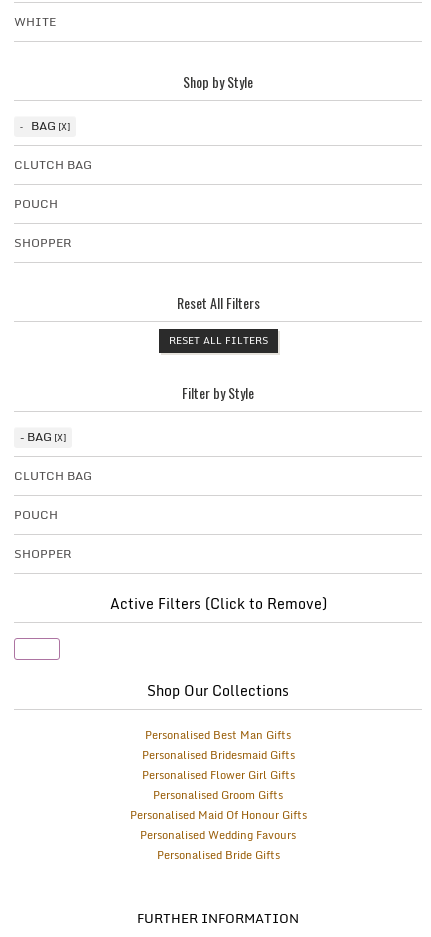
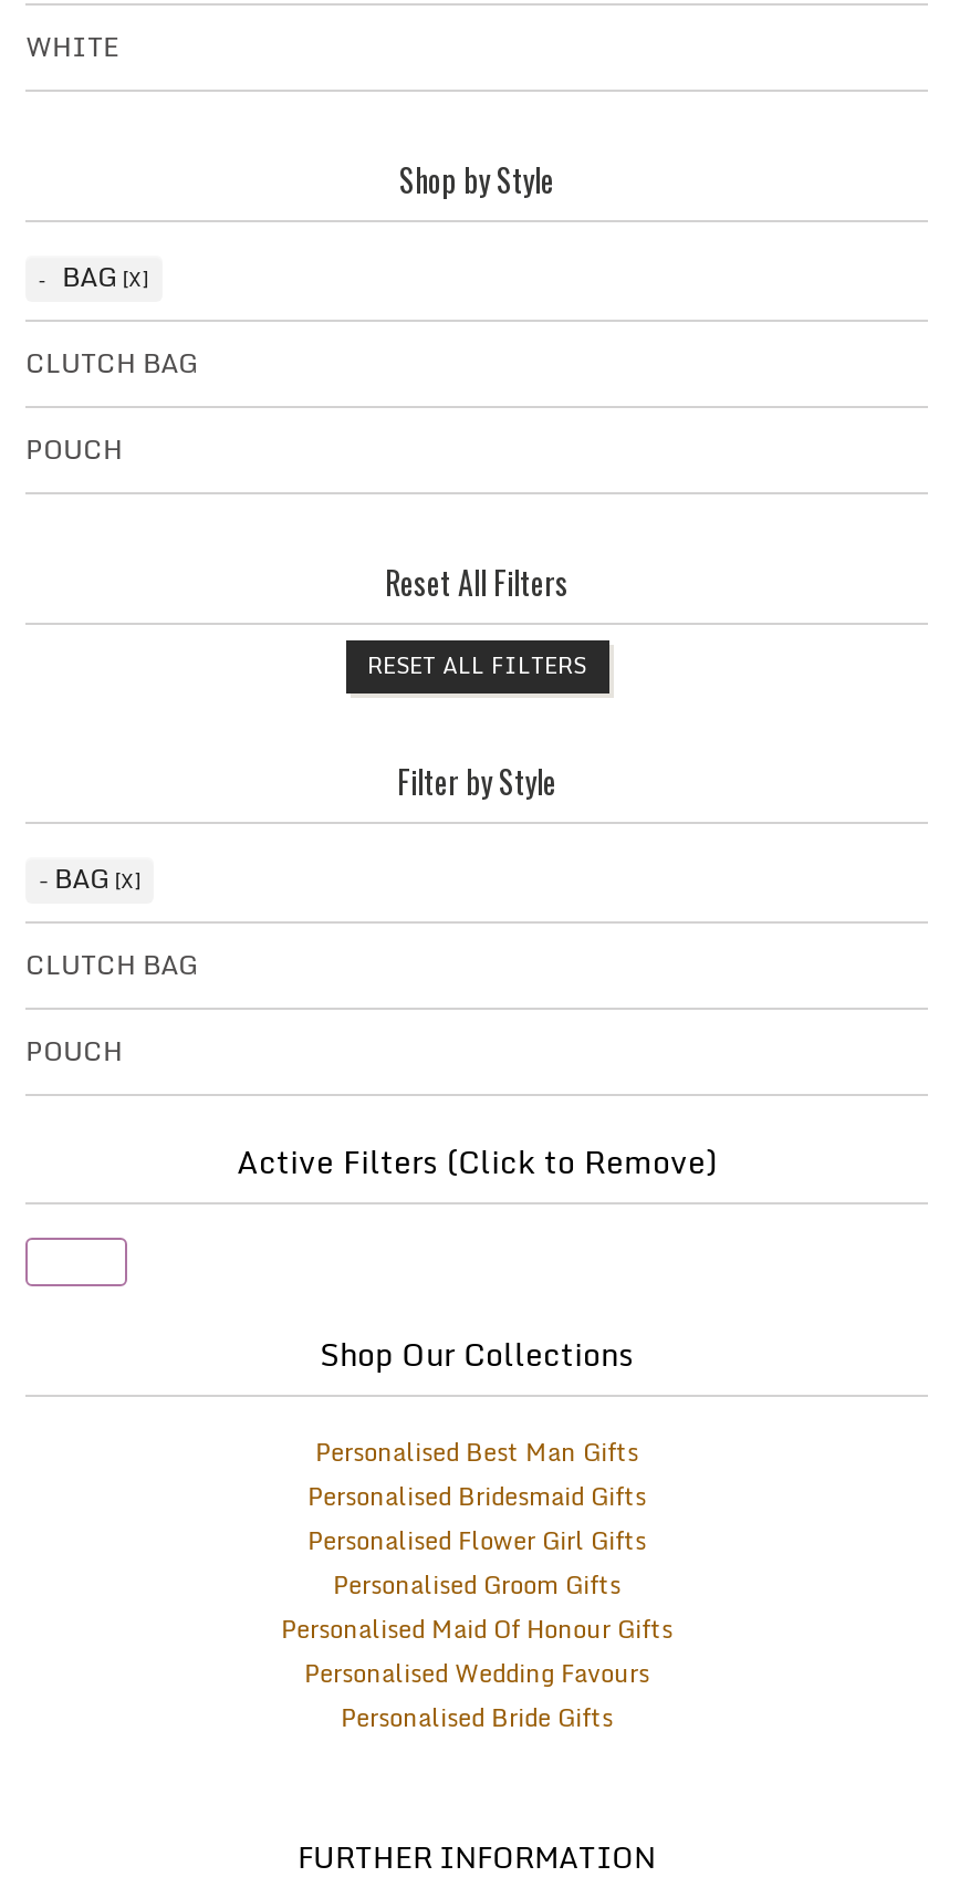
[14,233,72,252] SHOPPER -> none
[14,544,72,563] SHOPPER -> none

